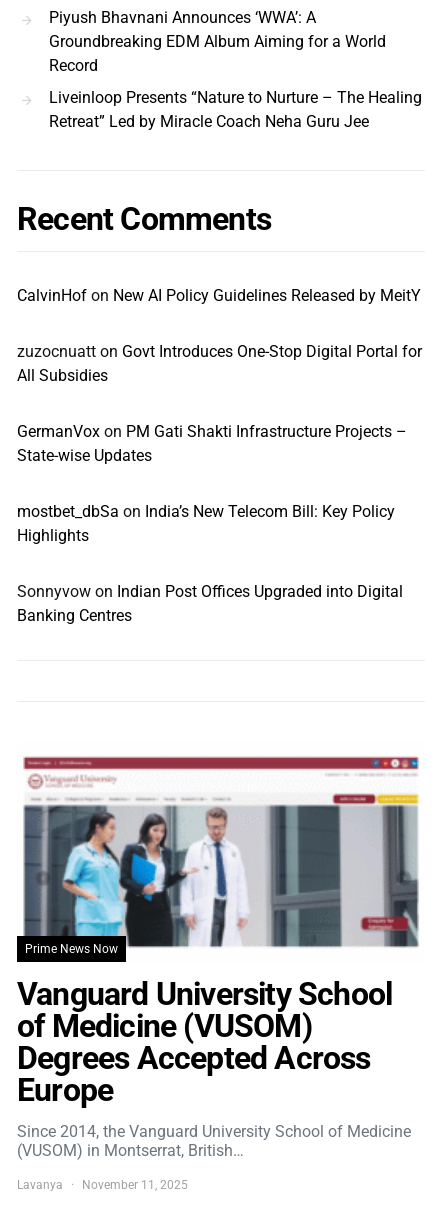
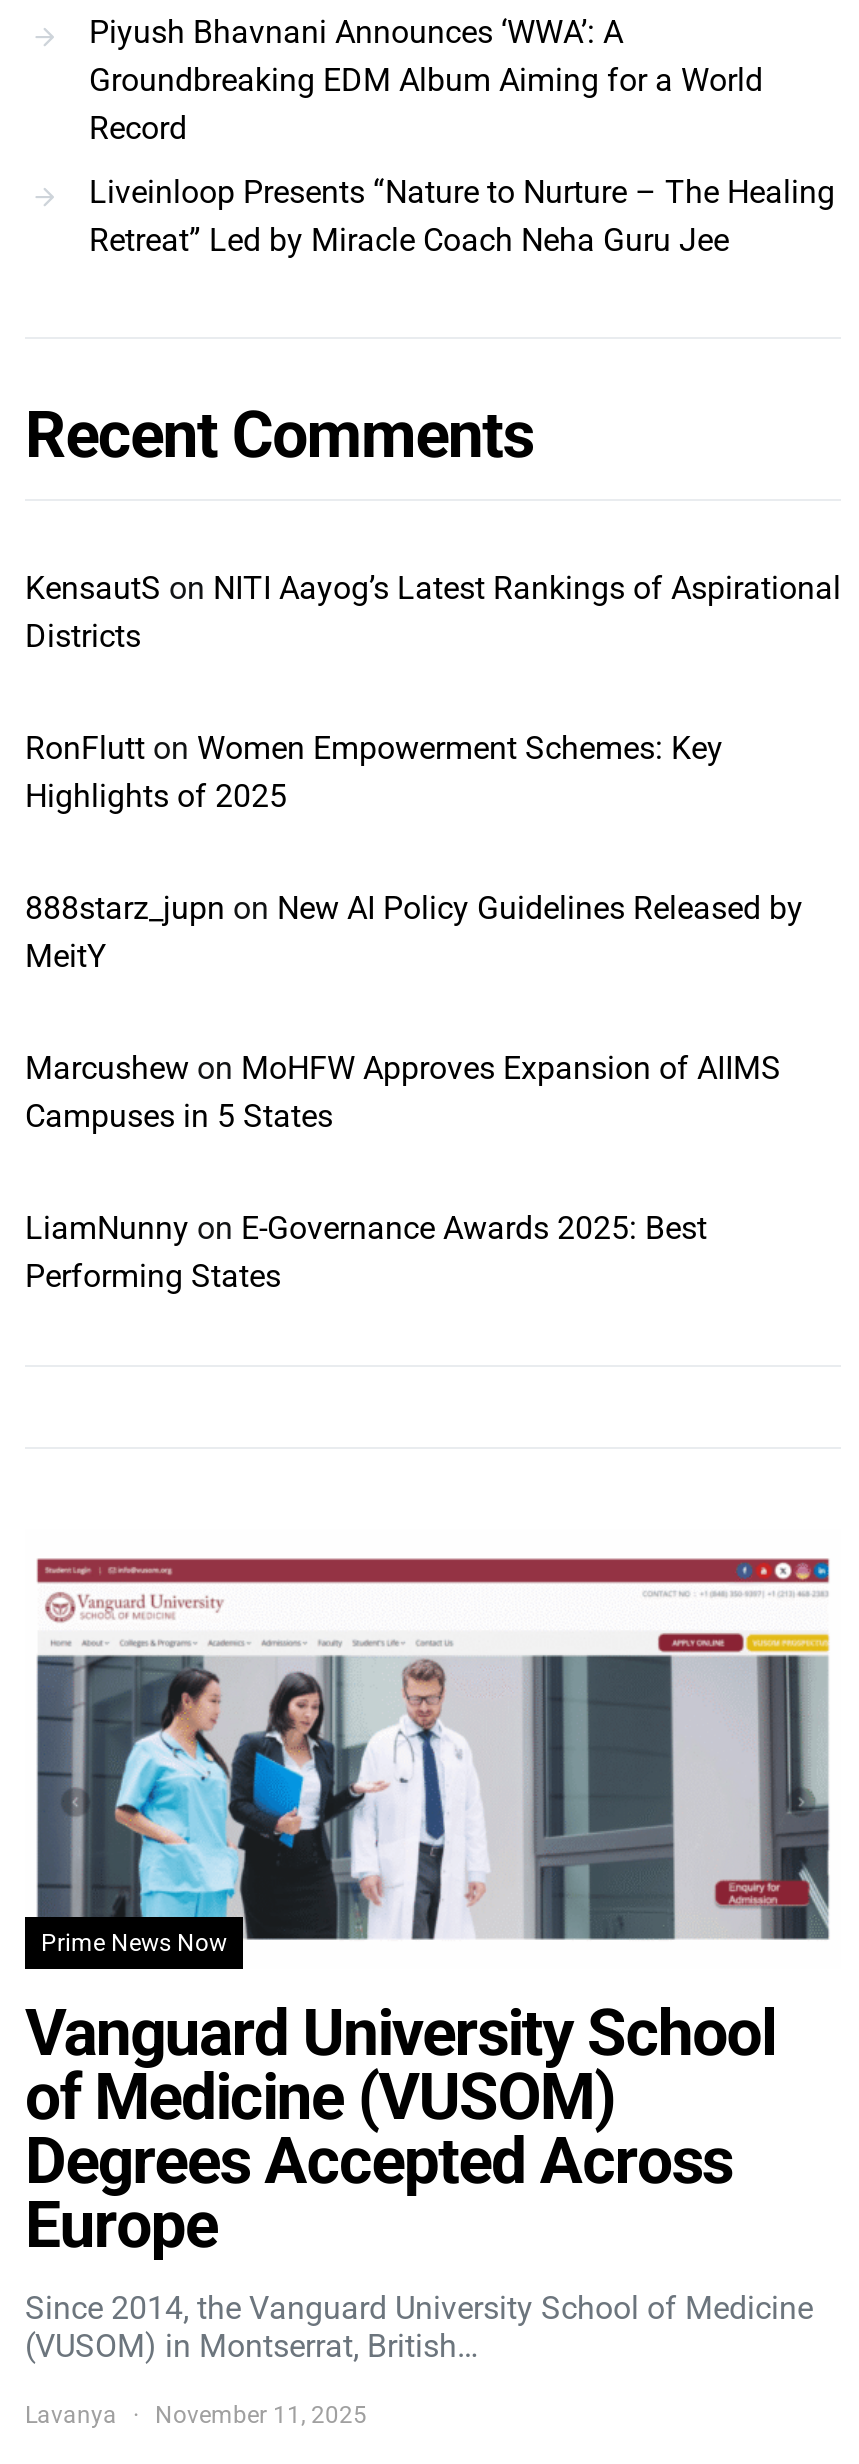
[17,286,421,305] CalvinHof on New AI Policy Guidelines Released by MeitY -> [25,569,841,655] KensautS on NITI Aayog’s Latest Rankings of Aspirational | Districts
[17,342,422,385] zuzocnuatt on Govt Introduces One-Stop Digital Portal for | All Subsidies -> [25,729,723,815] RonFlutt on Women Empowerment Schemes: Key | Highlights of 2025
[17,422,407,465] GermanVox on PM Gati Shakti Infrastructure Projects – | State-wise Updates -> [25,889,803,975] 888starz_jupn on New AI Policy Guidelines Released by | MeitY
[17,502,395,545] mostbet_dbSa on India’s New Telecom Bill: Key Policy | Highlights -> [25,1049,781,1135] Marcushew on MoHFW Approves Expansion of AIIMS | Campuses in 5 States
[17,582,403,625] Sonnyvow on Indian Post Offices Upgraded into Digital | Banking Centres -> [25,1209,707,1295] LiamNunny on E-Governance Awards 2025: Best | Performing States

